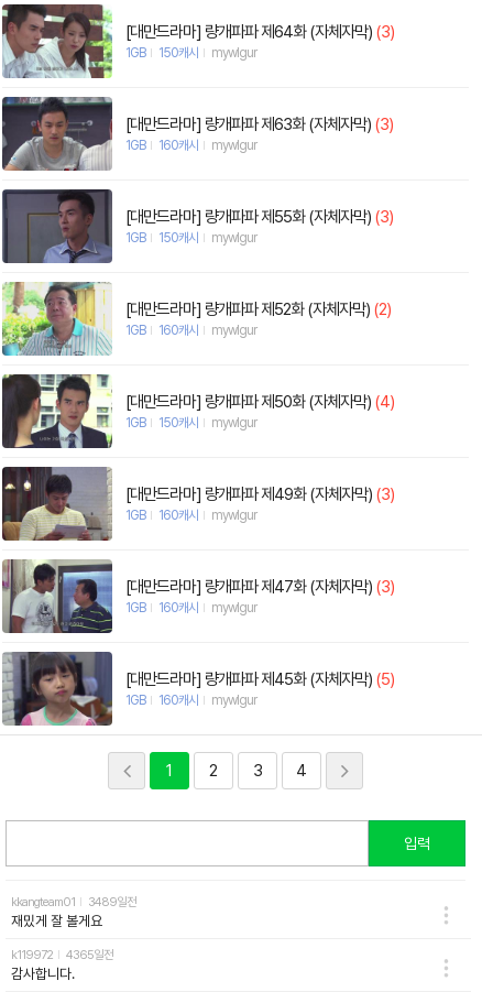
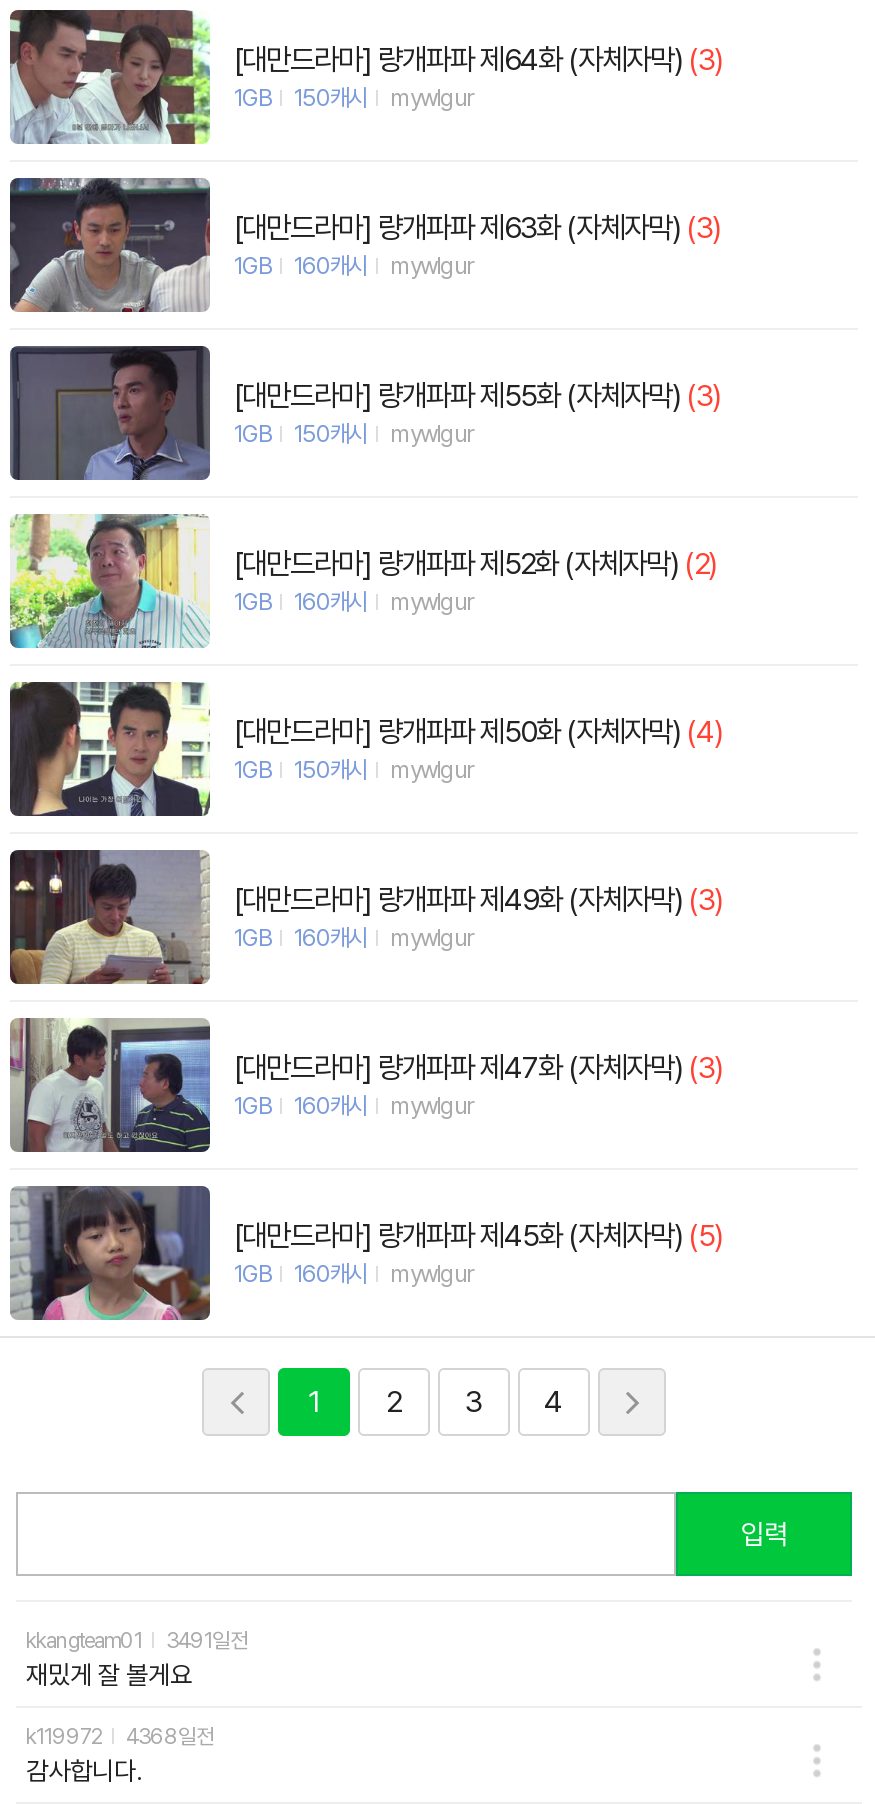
[11,896,136,910] kkangteam01 3489일전 -> [26,1629,248,1655] kkangteam01 3491일전
[11,948,113,963] k119972 4365일전 -> [26,1725,214,1751] k119972 4368일전

